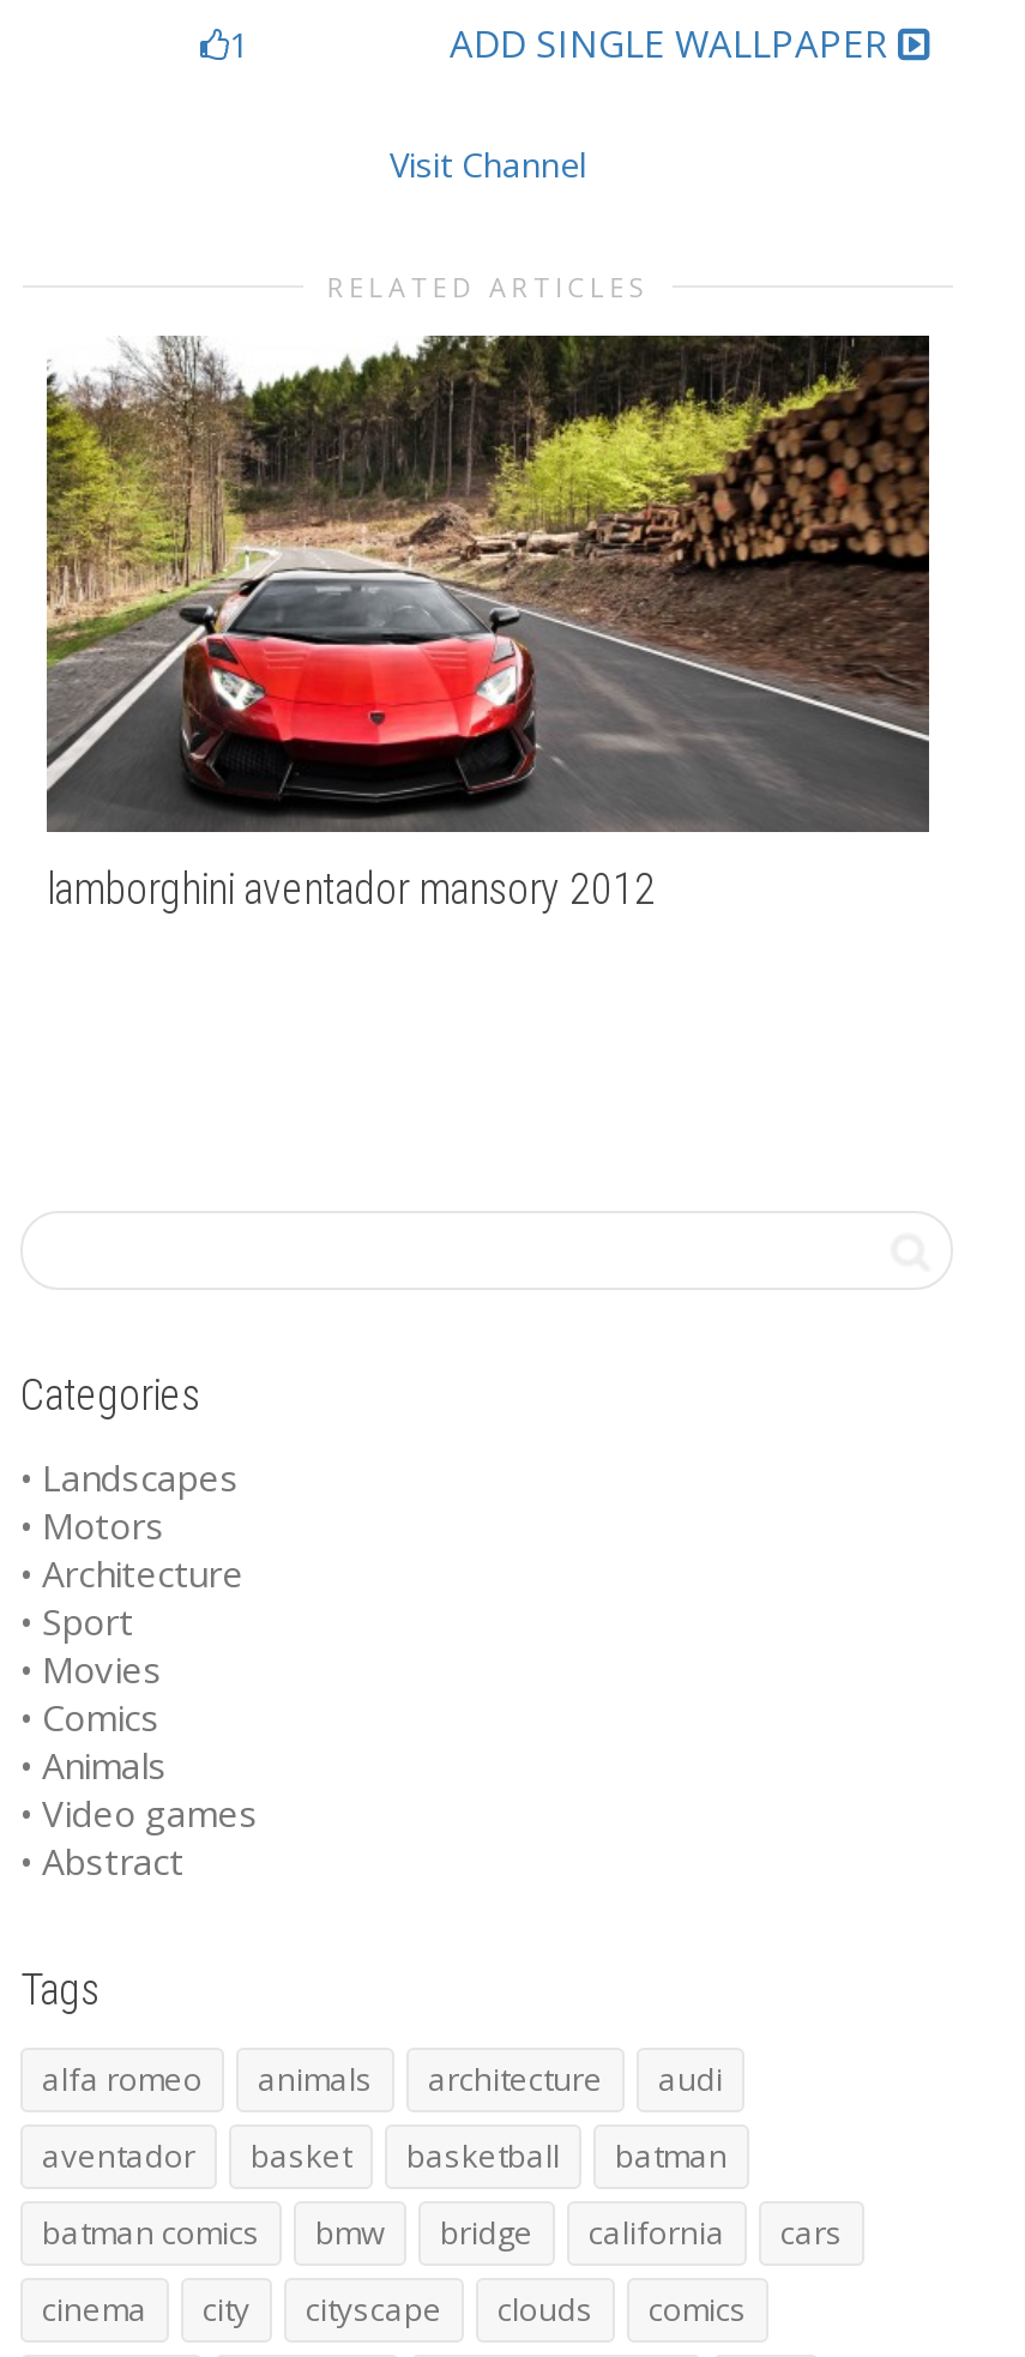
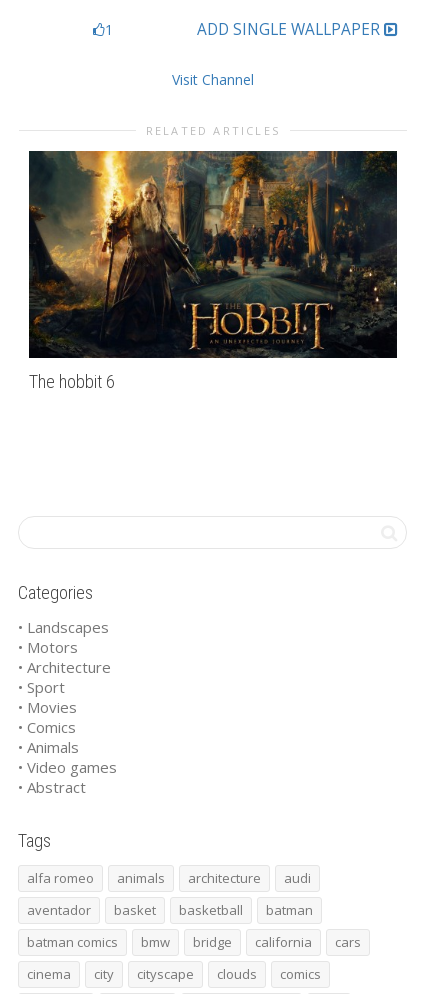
[44,333,929,914] [image] | lamborghini aventador mansory 2012 -> [28,150,397,392] [image] | The hobbit 6

